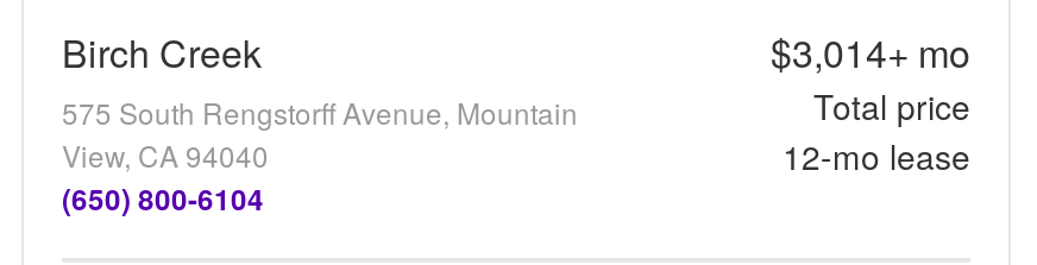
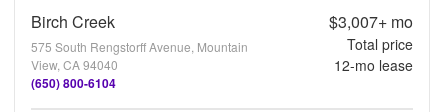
[771,25,970,80] $3,014+ mo -> [329,10,413,33] $3,007+ mo

